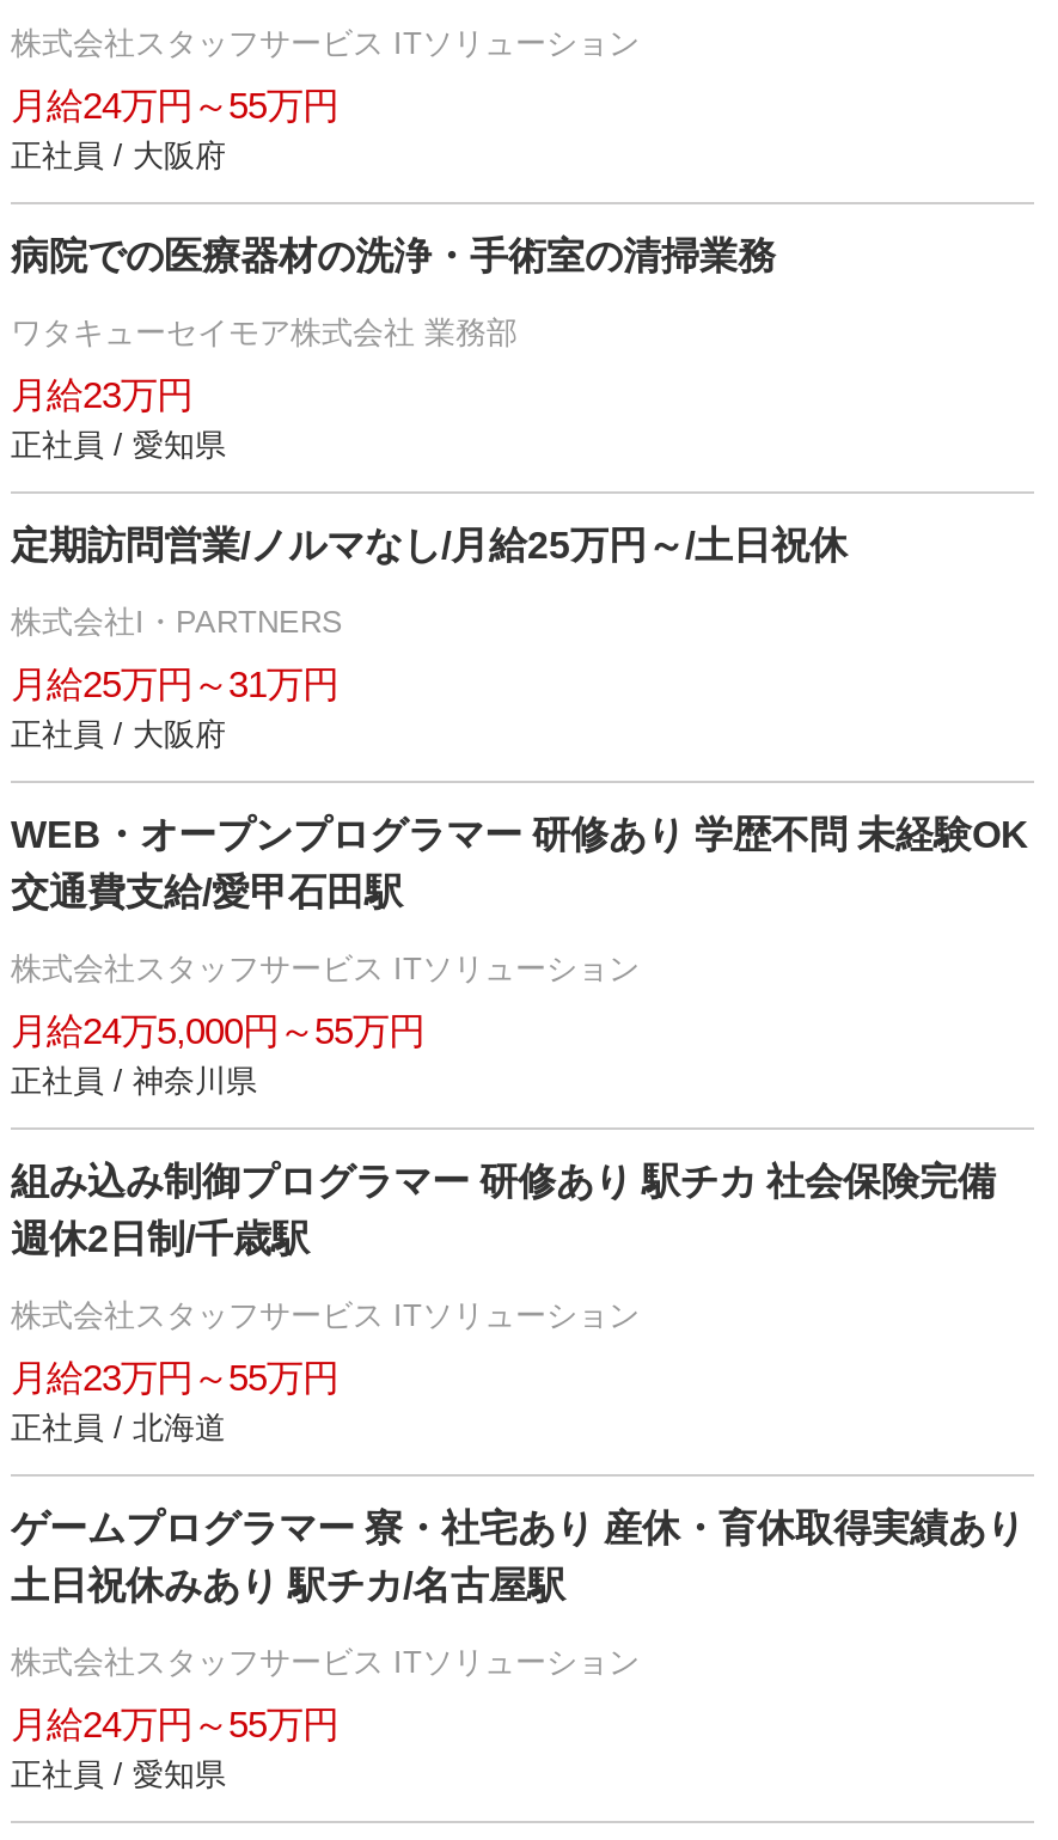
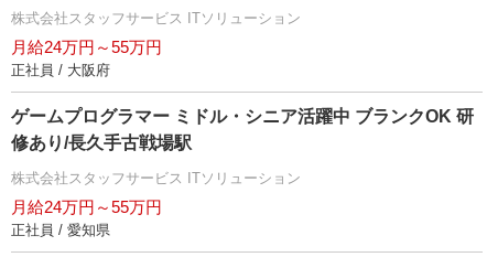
[11,236,1029,1606] 病院での医療器材の洗浄・手術室の清掃業務 | ワタキューセイモア株式会社 業務部 | 月給23万円 | 正社員 / 愛知県 | 定期訪問営業/ノルマなし/月給25万円～/土日祝休 | 株式会社I・PARTNERS | 月給25万円～31万円 | 正社員 / 大阪府 | WEB・オープンプログラマー 研修あり 学歴不問 未経験OK | 交通費支給/愛甲石田駅 | 株式会社スタッフサービス ITソリューション | 月給24万5,000円～55万円 | 正社員 / 神奈川県 | 組み込み制御プログラマー 研修あり 駅チカ 社会保険完備 | 週休2日制/千歳駅 | 株式会社スタッフサービス ITソリューション | 月給23万円～55万円 | 正社員 / 北海道 | ゲームプログラマー 寮・社宅あり 産休・育休取得実績あり | 土日祝休みあり 駅チカ/名古屋駅 -> [11,107,474,152] ゲームプログラマー ミドル・シニア活躍中 ブランクOK 研 | 修あり/長久手古戦場駅

